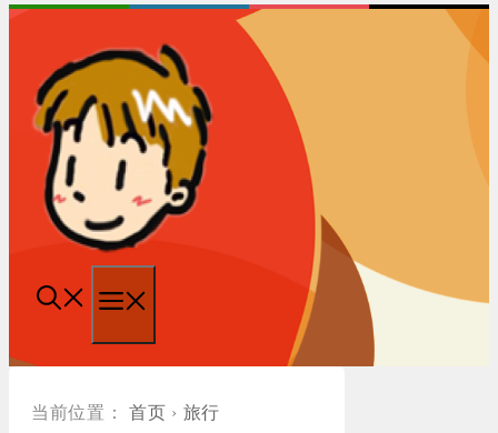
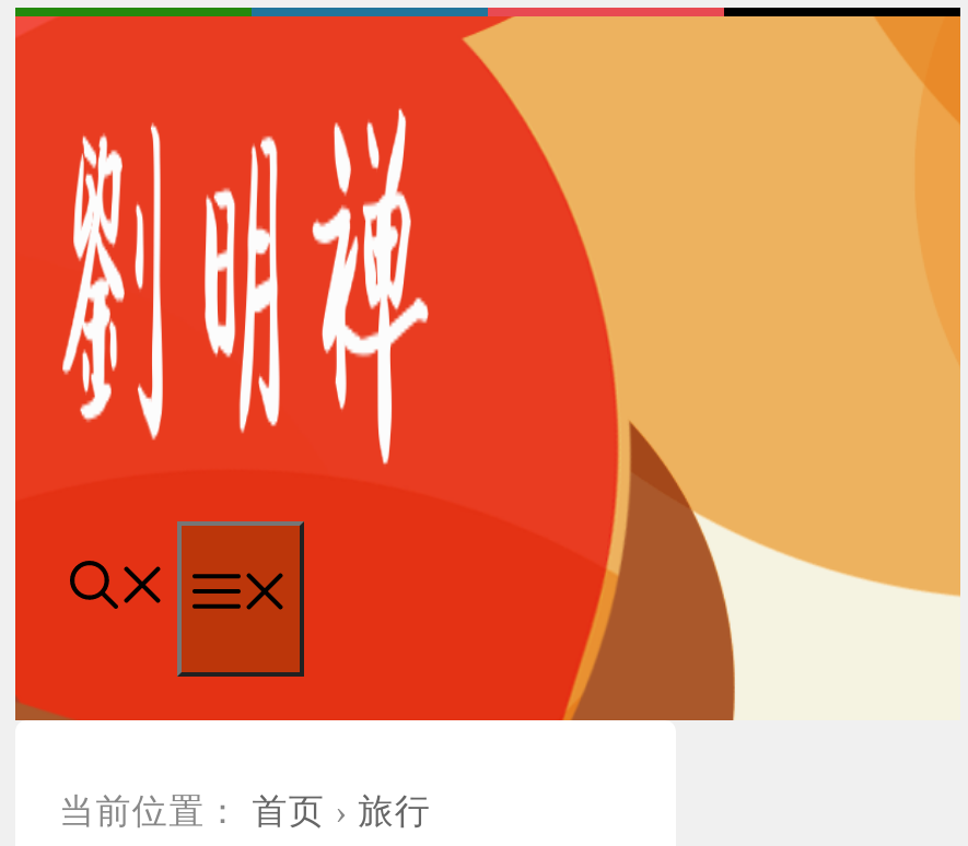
[33,43,219,253] [image] -> [61,86,431,495] [image]

